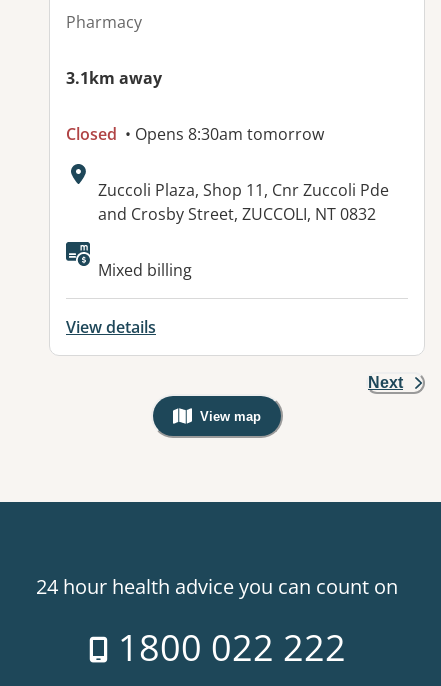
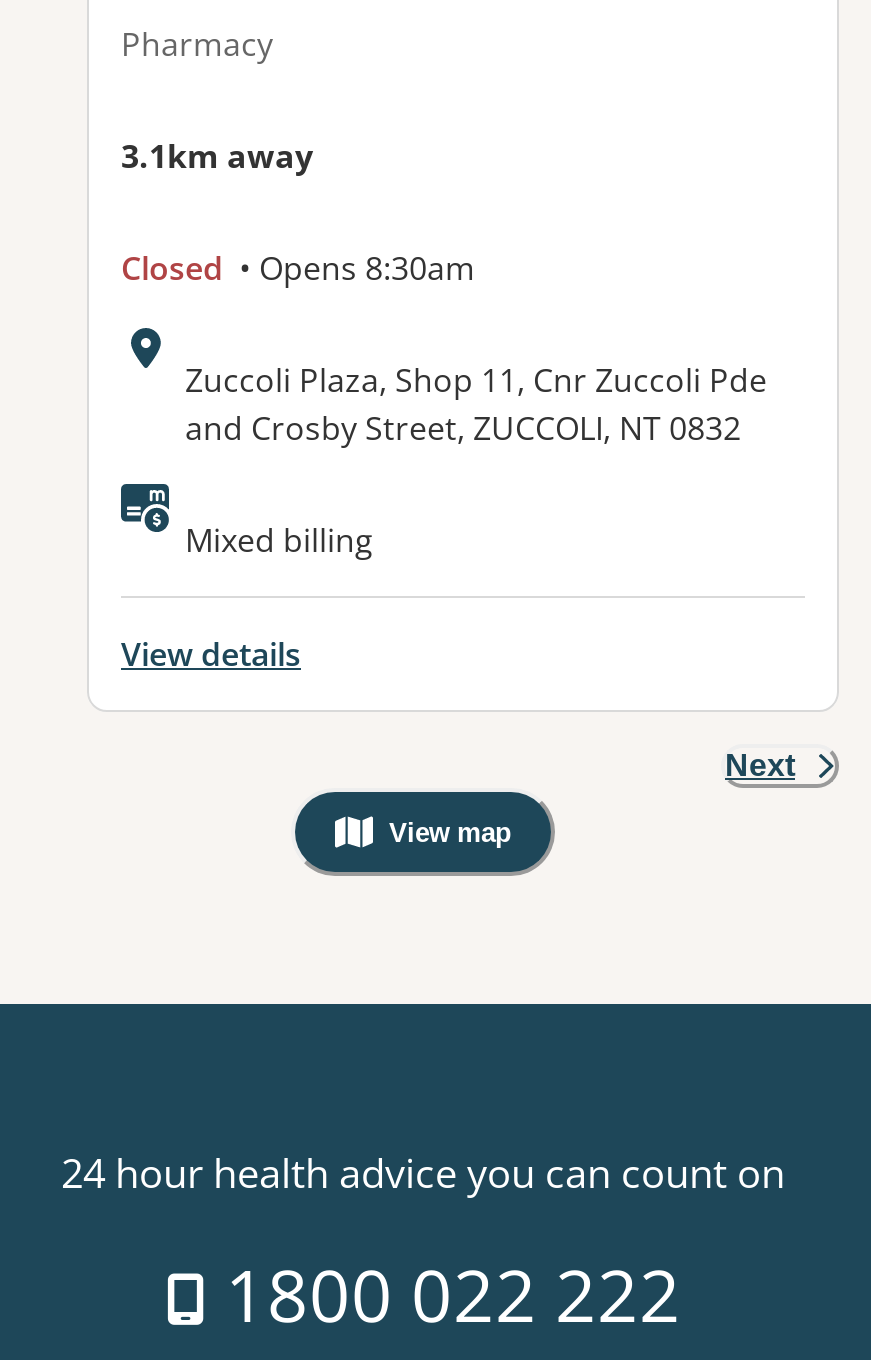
[66,123,324,145] Closed • Opens 8:30am tomorrow -> [121,247,475,291] Closed • Opens 8:30am

